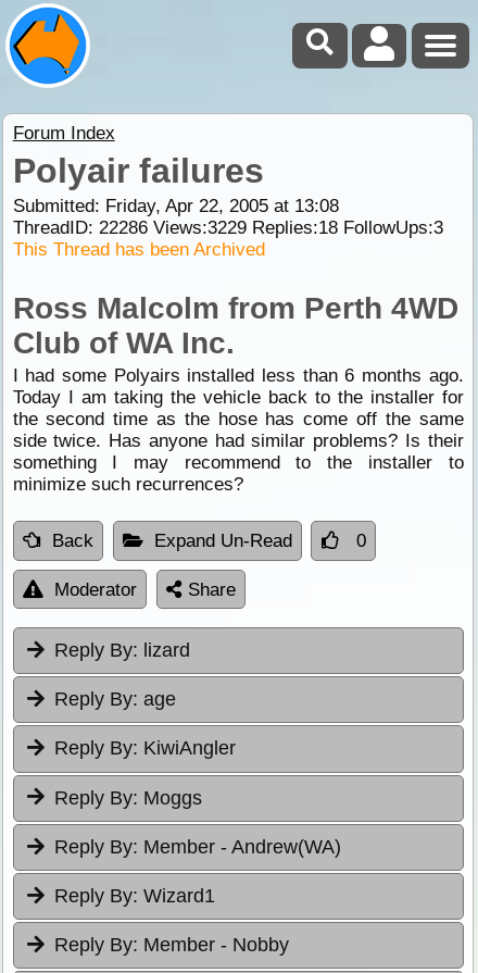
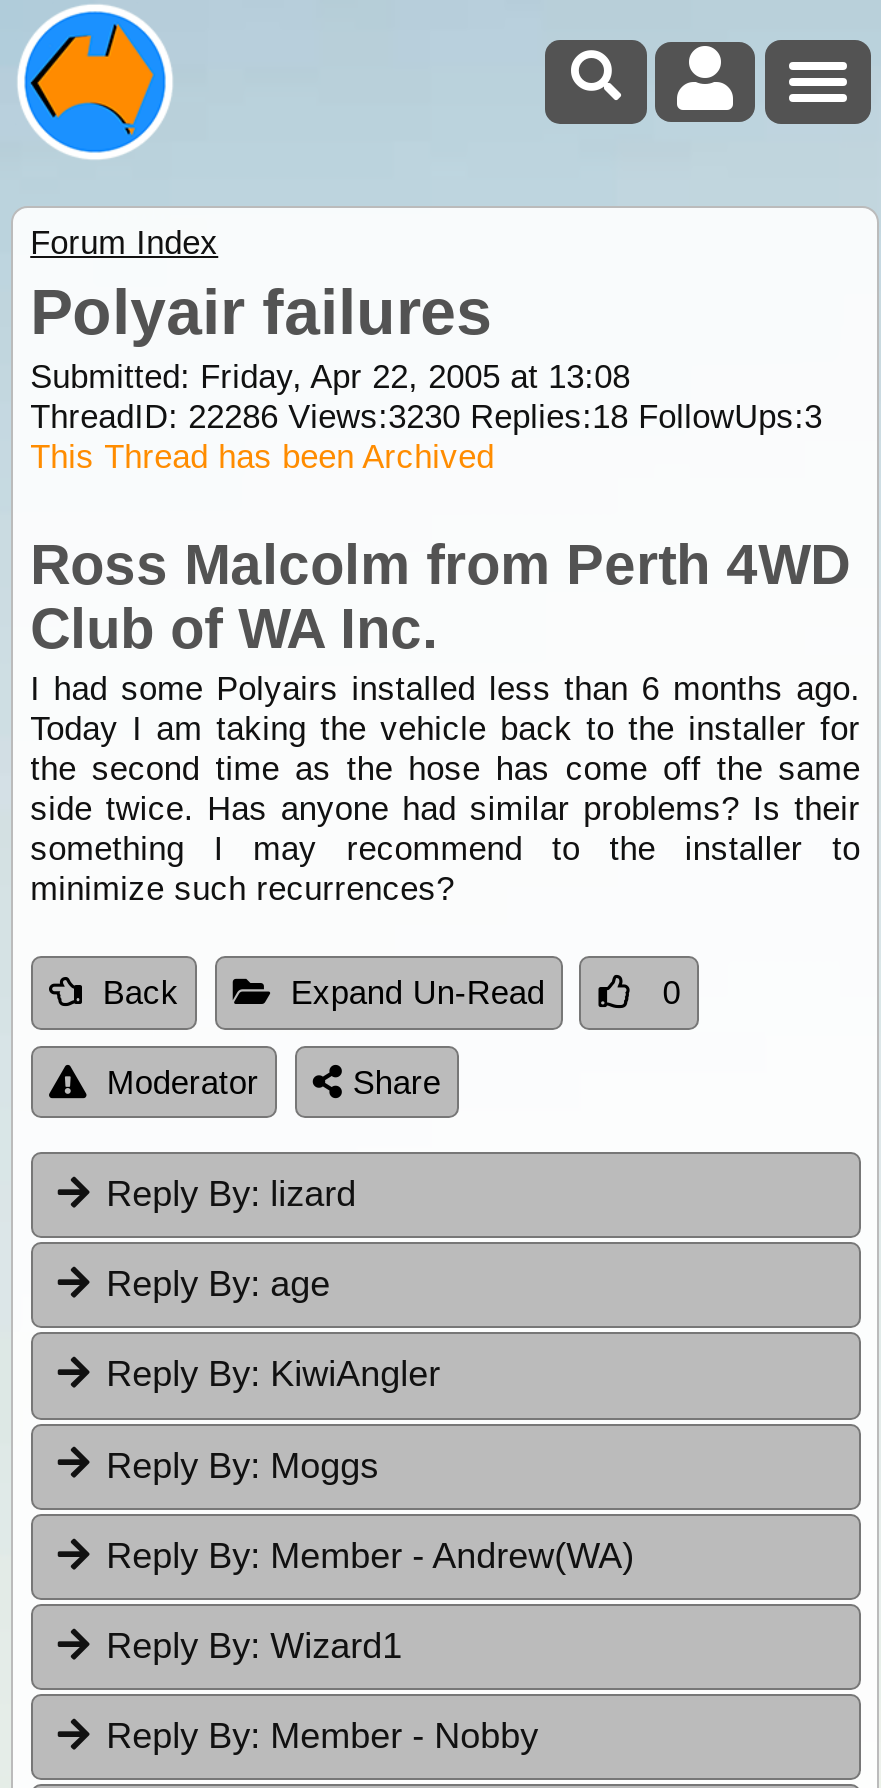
[13,217,443,238] ThreadID: 22286 Views:3229 Replies:18 FollowUps:3 -> [30,398,822,436] ThreadID: 22286 Views:3230 Replies:18 FollowUps:3

